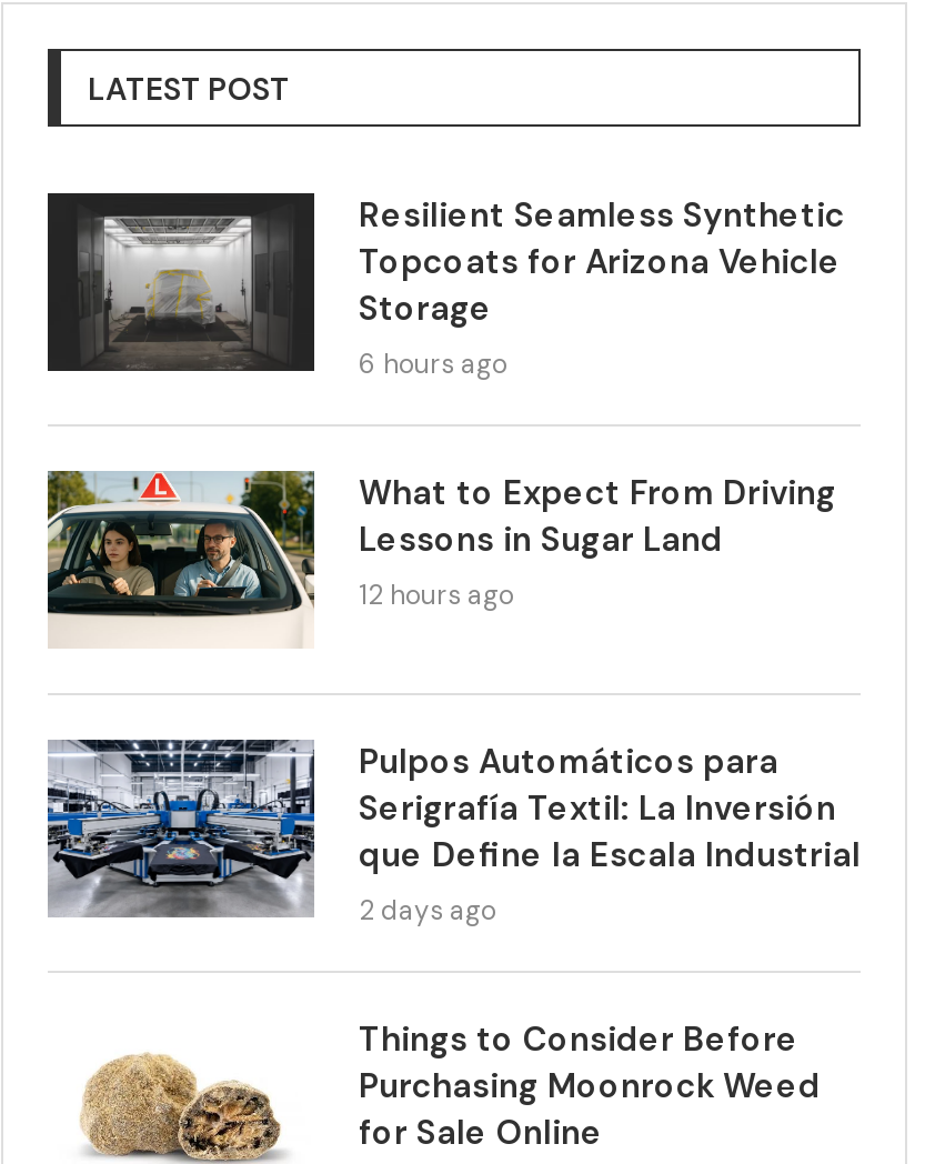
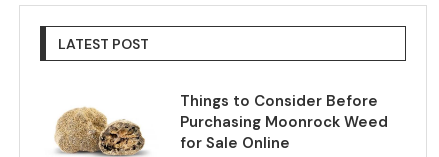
[46,191,845,613] [image] | Resilient Seamless Synthetic | Topcoats for Arizona Vehicle | Storage | 6 hours ago | What to Expect From Driving | Lessons in Sugar Land | 12 hours ago -> none
[46,469,316,649] [image] -> none
[46,737,861,929] [image] | Pulpos Automáticos para | Serigrafía Textil: La Inversión | que Define la Escala Industrial | 2 days ago -> none

